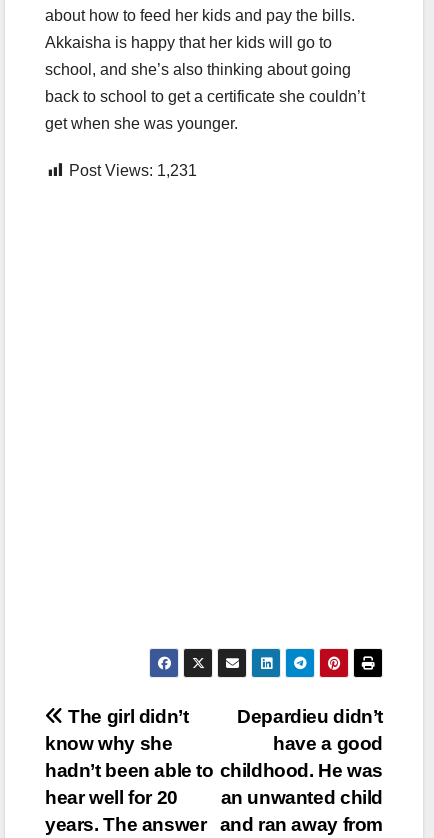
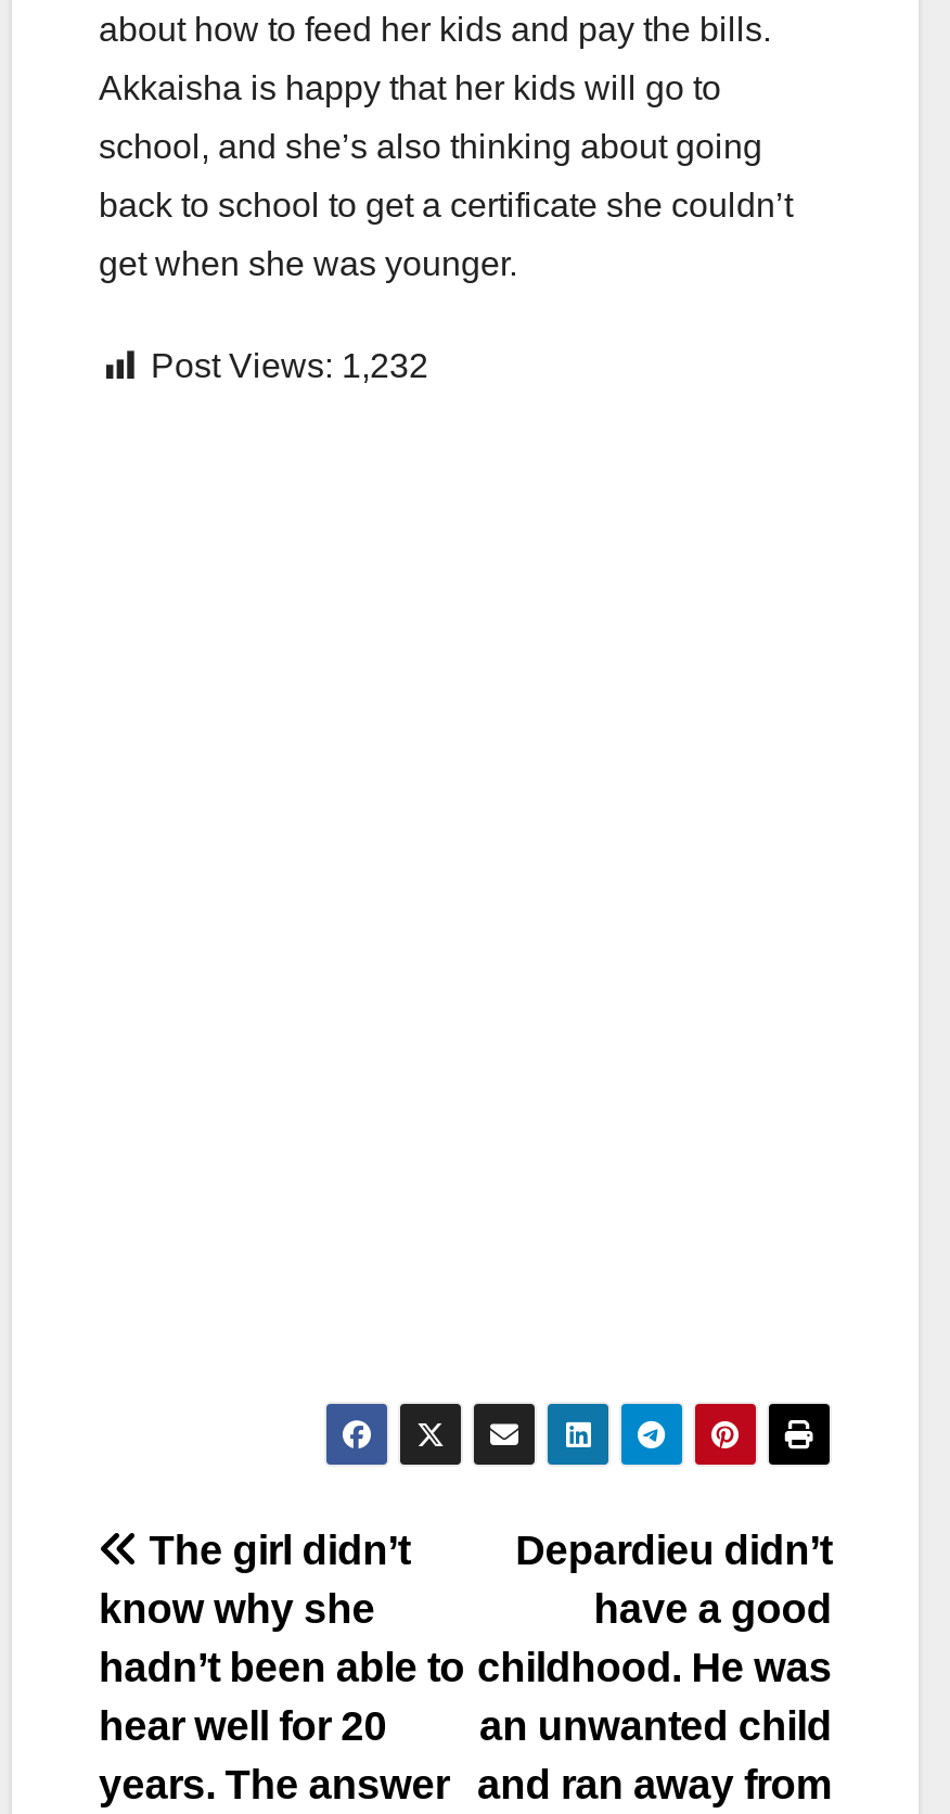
[69,162,197,179] Post Views: 1,231 -> [151,347,428,384] Post Views: 1,232

